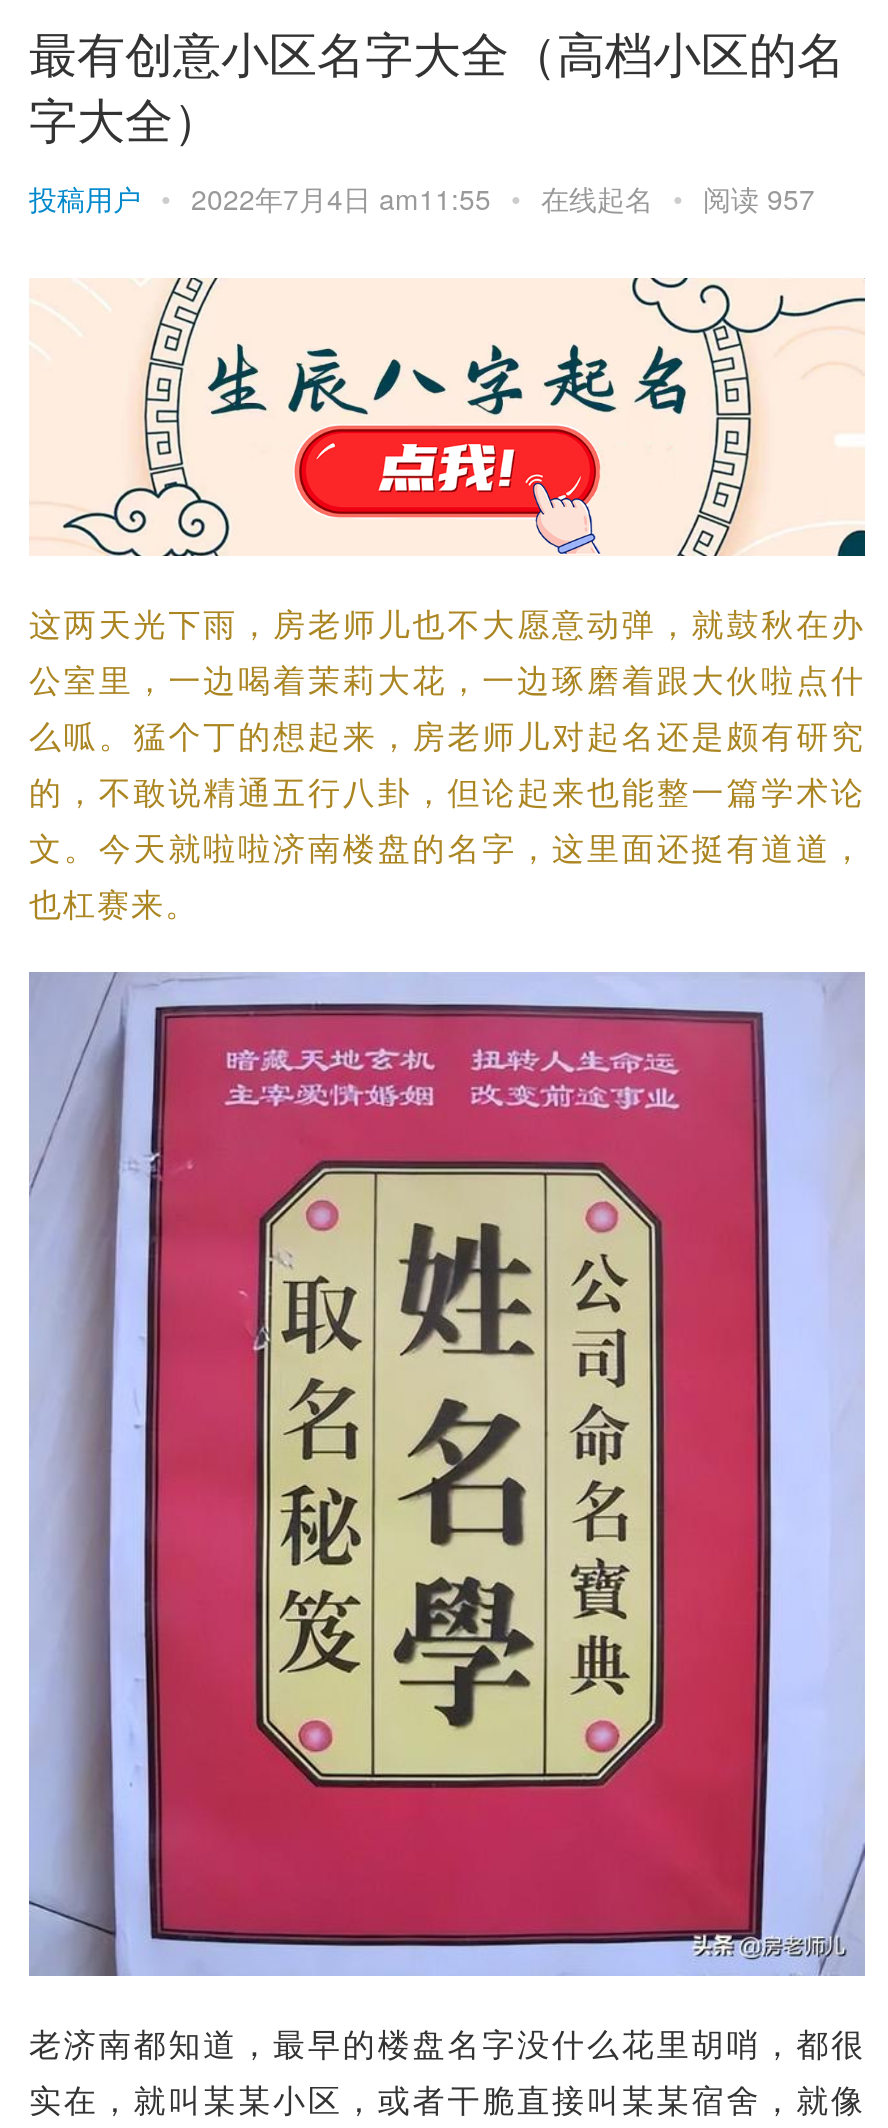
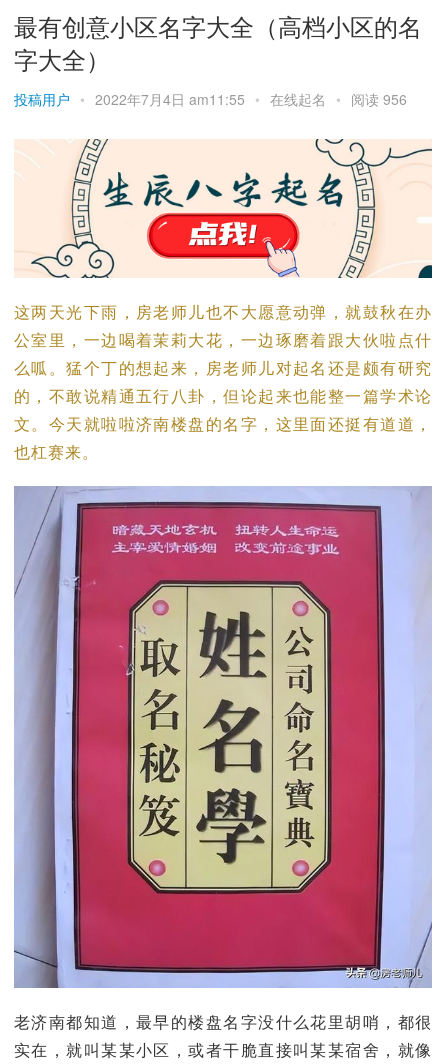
[29,178,815,218] 投稿用户 • 2022年7月4日 am11:55 • 在线起名 • 阅读 957 -> [14,89,407,109] 投稿用户 • 2022年7月4日 am11:55 • 在线起名 • 阅读 956

